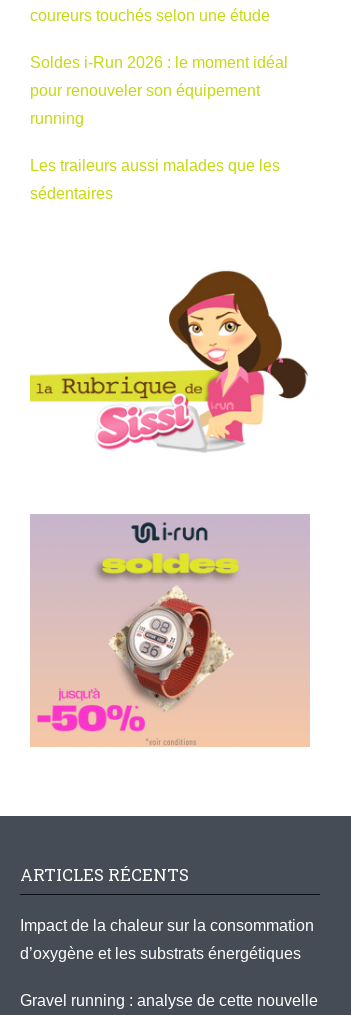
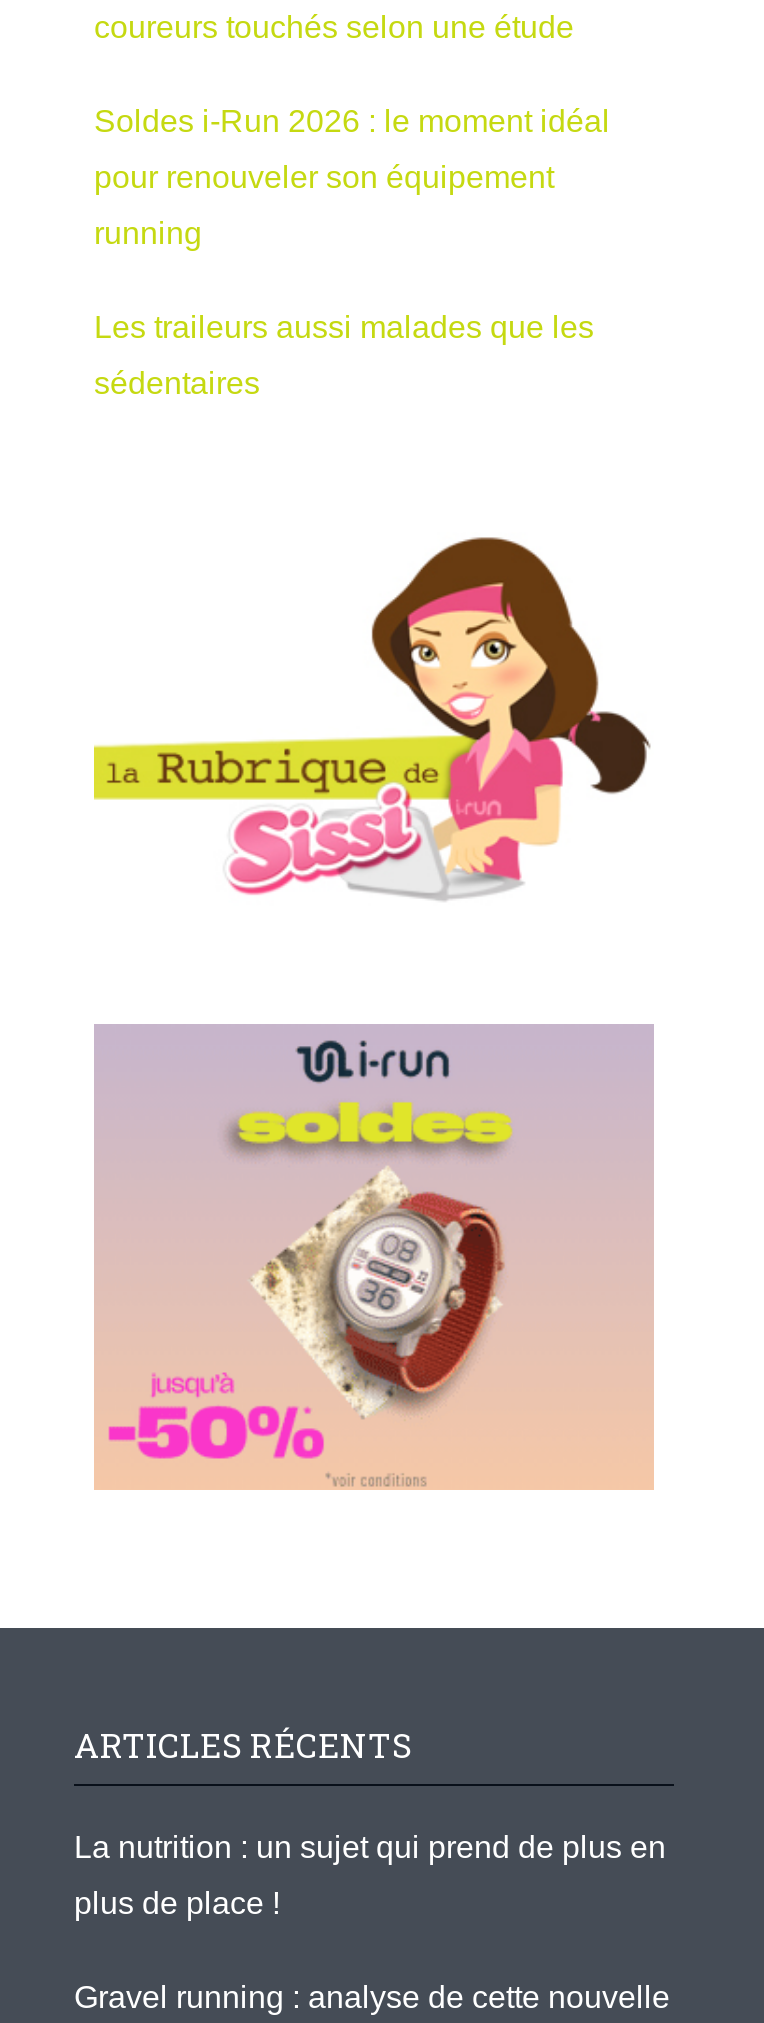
[120,597,234,707] [image] -> [272,1192,506,1410] [image]
[20,916,314,933] Impact de la chaleur sur la consommation -> [74,1829,666,1863] La nutrition : un sujet qui prend de plus en
[20,944,301,961] d’oxygène et les substrats énergétiques -> [74,1885,280,1919] plus de place !

